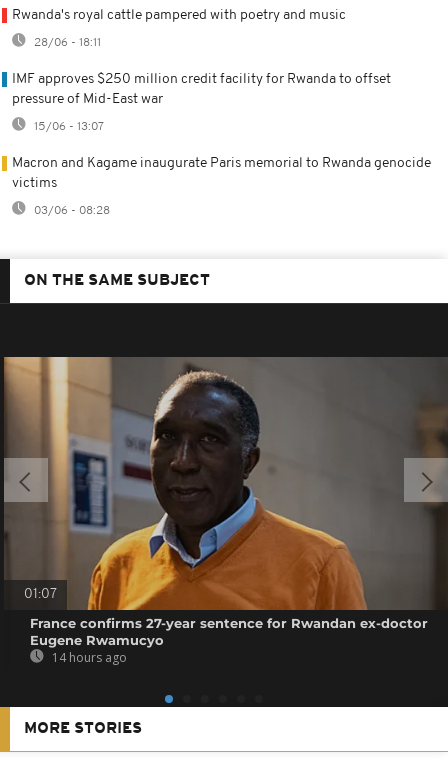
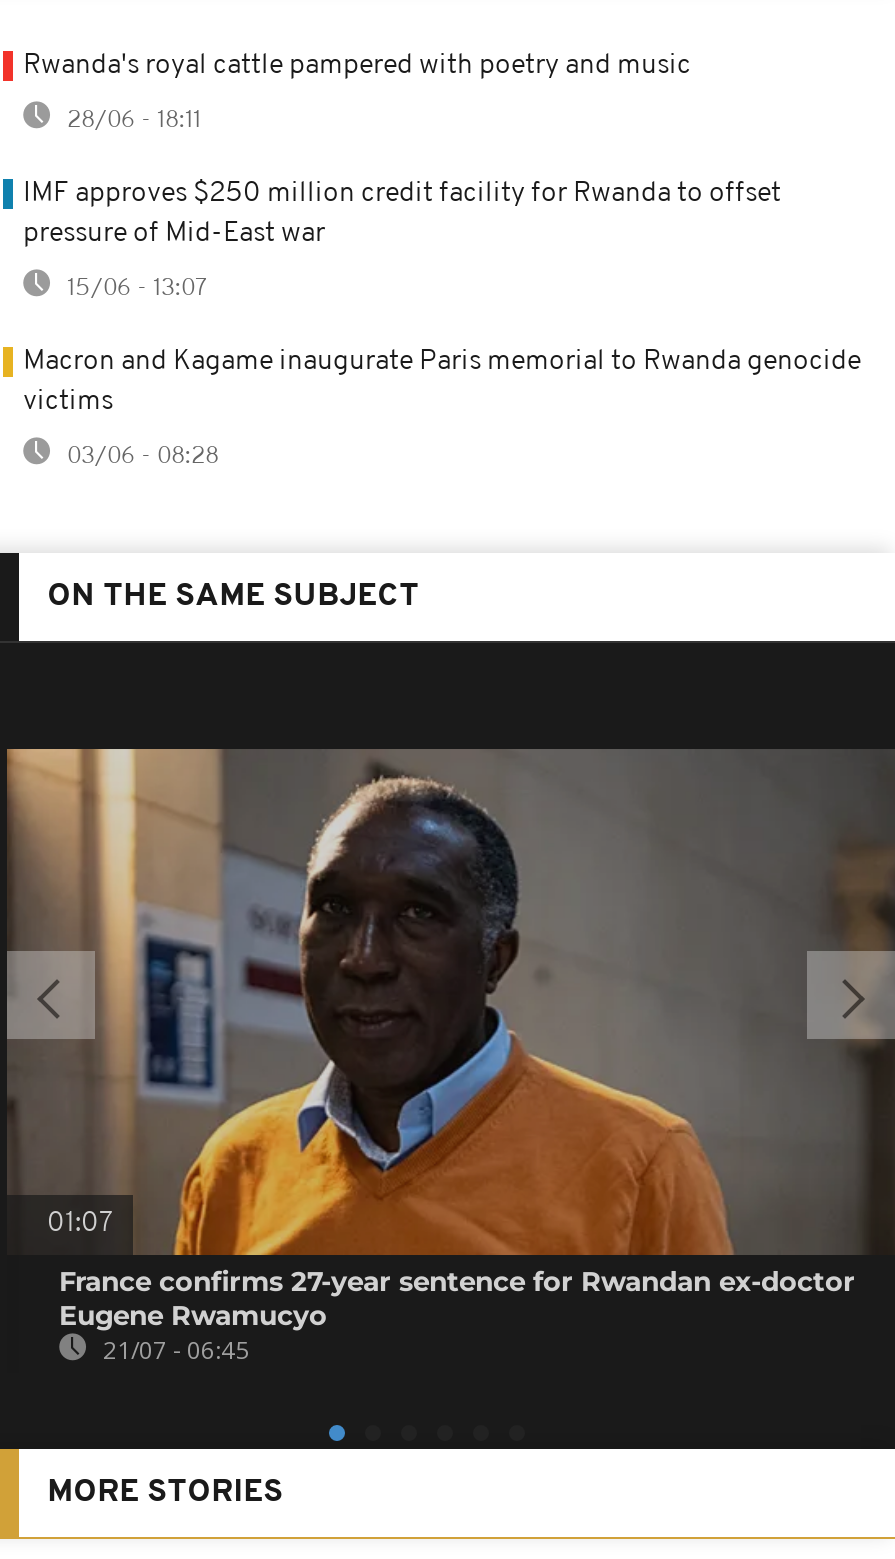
[49,649,127,666] 14 hours ago -> [97,1334,249,1368] 21/07 - 06:45

